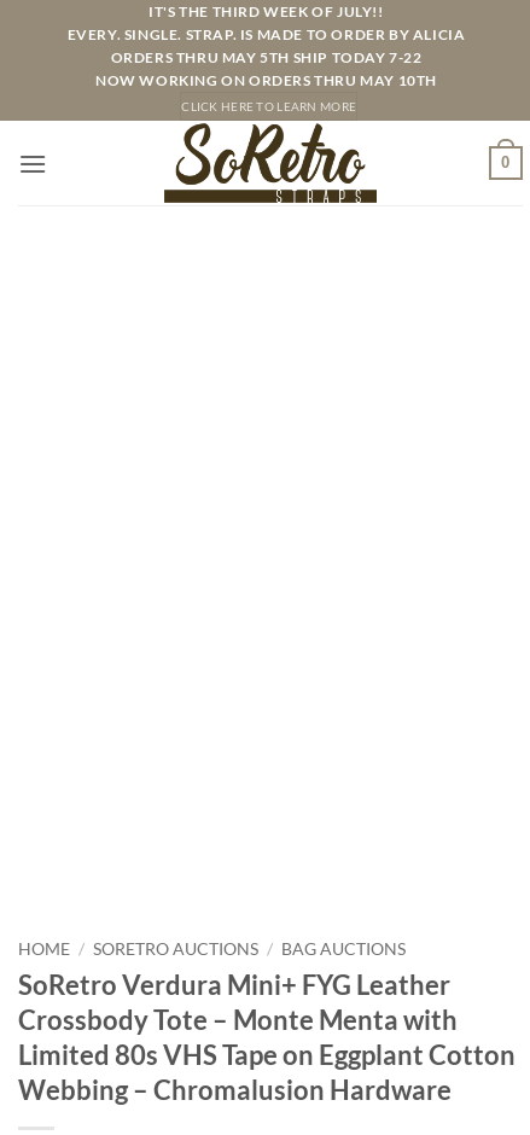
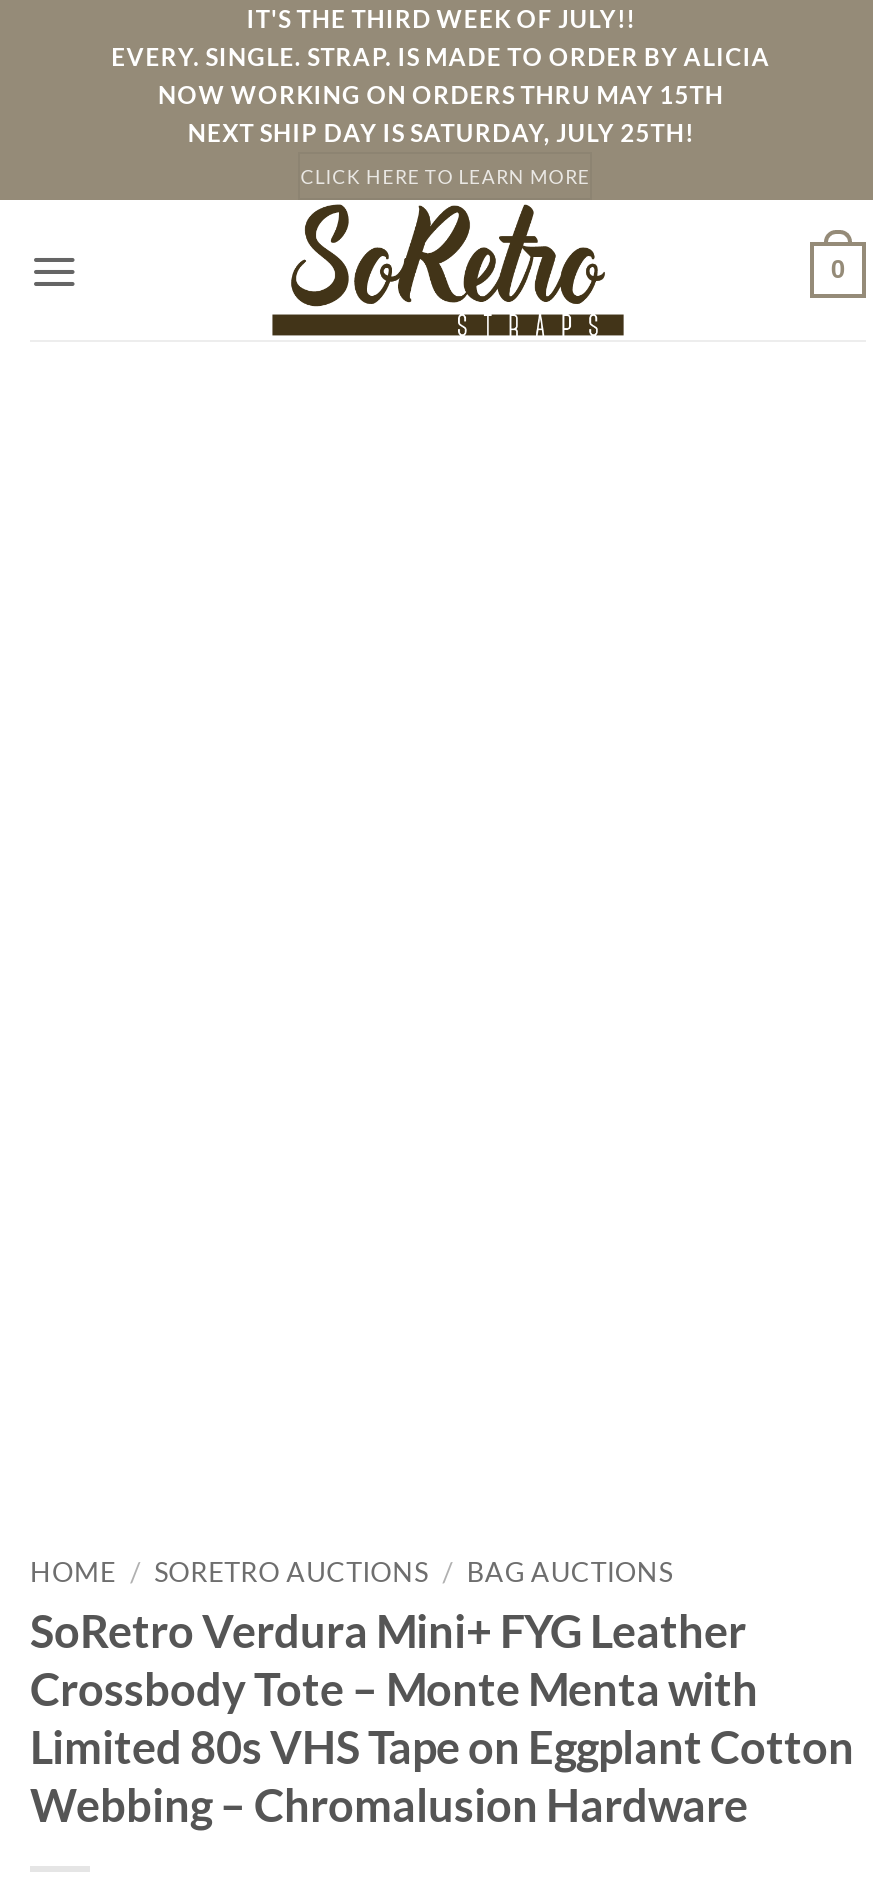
[95,48,437,89] ORDERS THRU MAY 5TH SHIP TODAY 7-22 | NOW WORKING ON ORDERS THRU MAY 10TH -> [158,80,724,148] NOW WORKING ON ORDERS THRU MAY 15TH | NEXT SHIP DAY IS SATURDAY, JULY 25TH!

